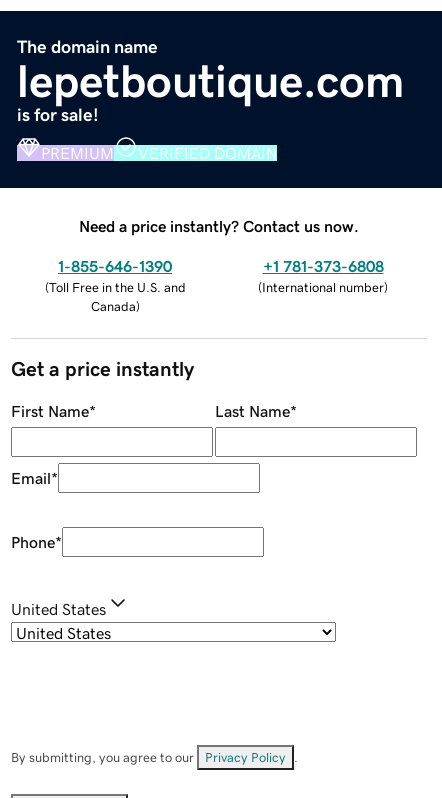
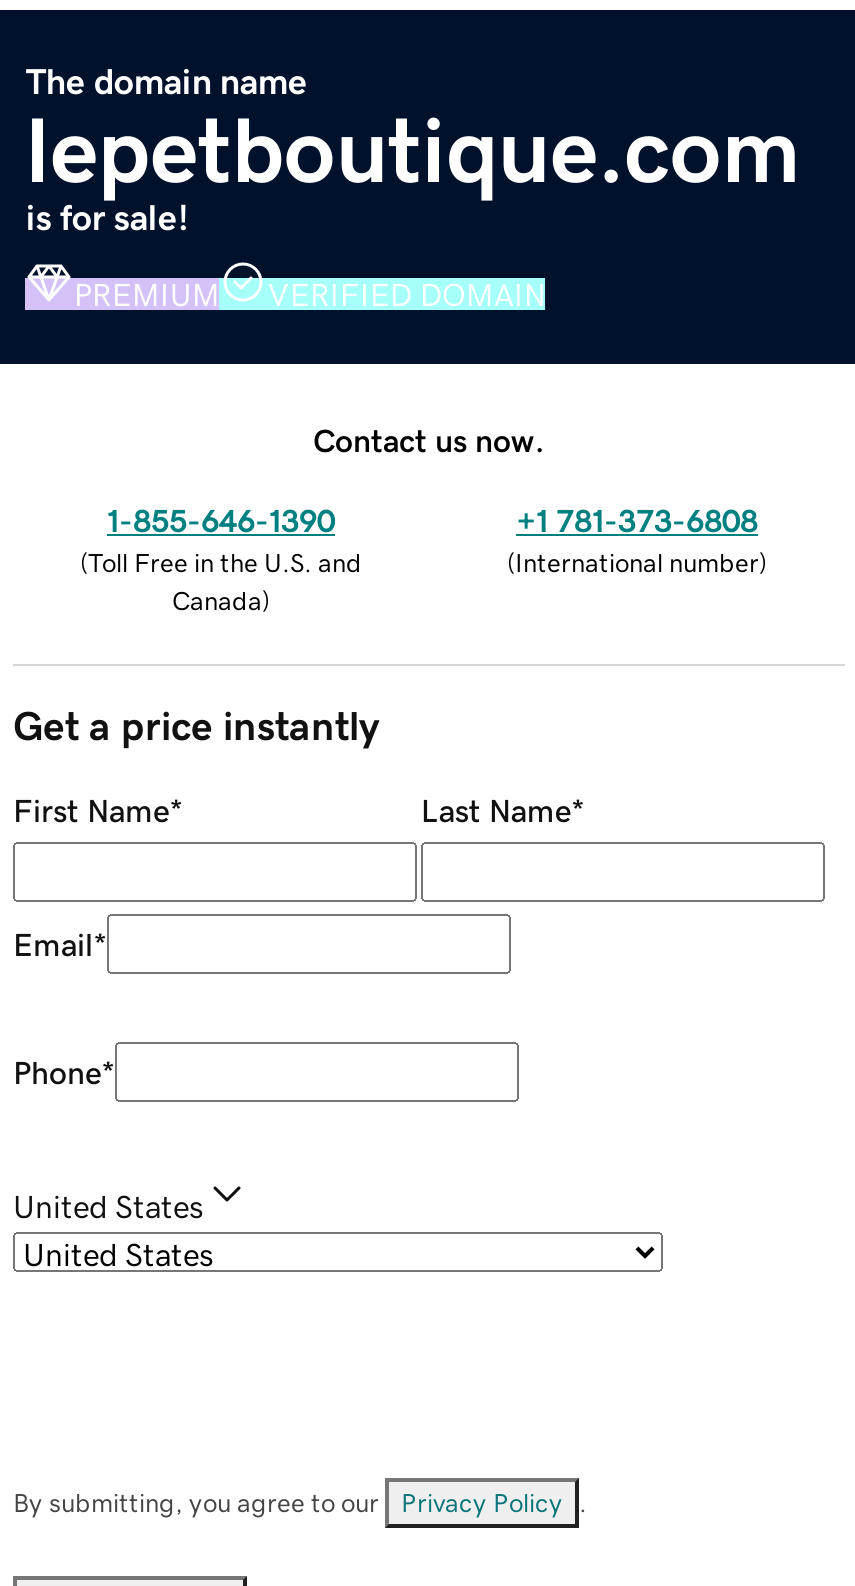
[79,218,359,234] Need a price instantly? Contact us now. -> [313,423,545,455] Contact us now.

